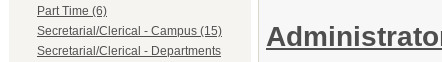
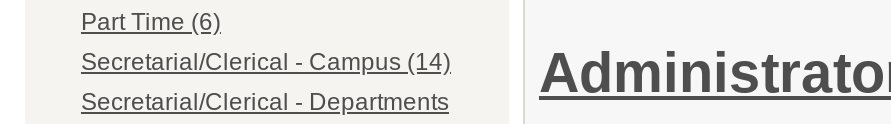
[37,24,222,38] Secretarial/Clerical - Campus (15) -> [81,48,451,76] Secretarial/Clerical - Campus (14)

